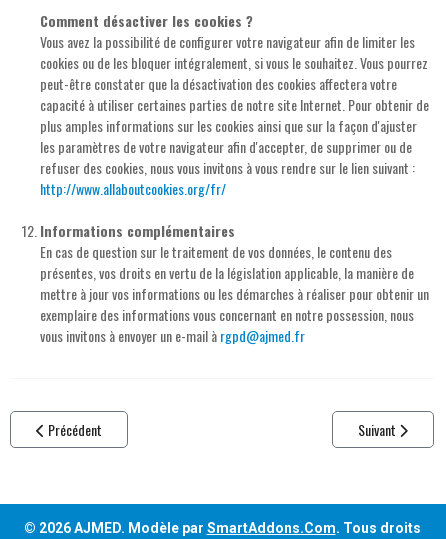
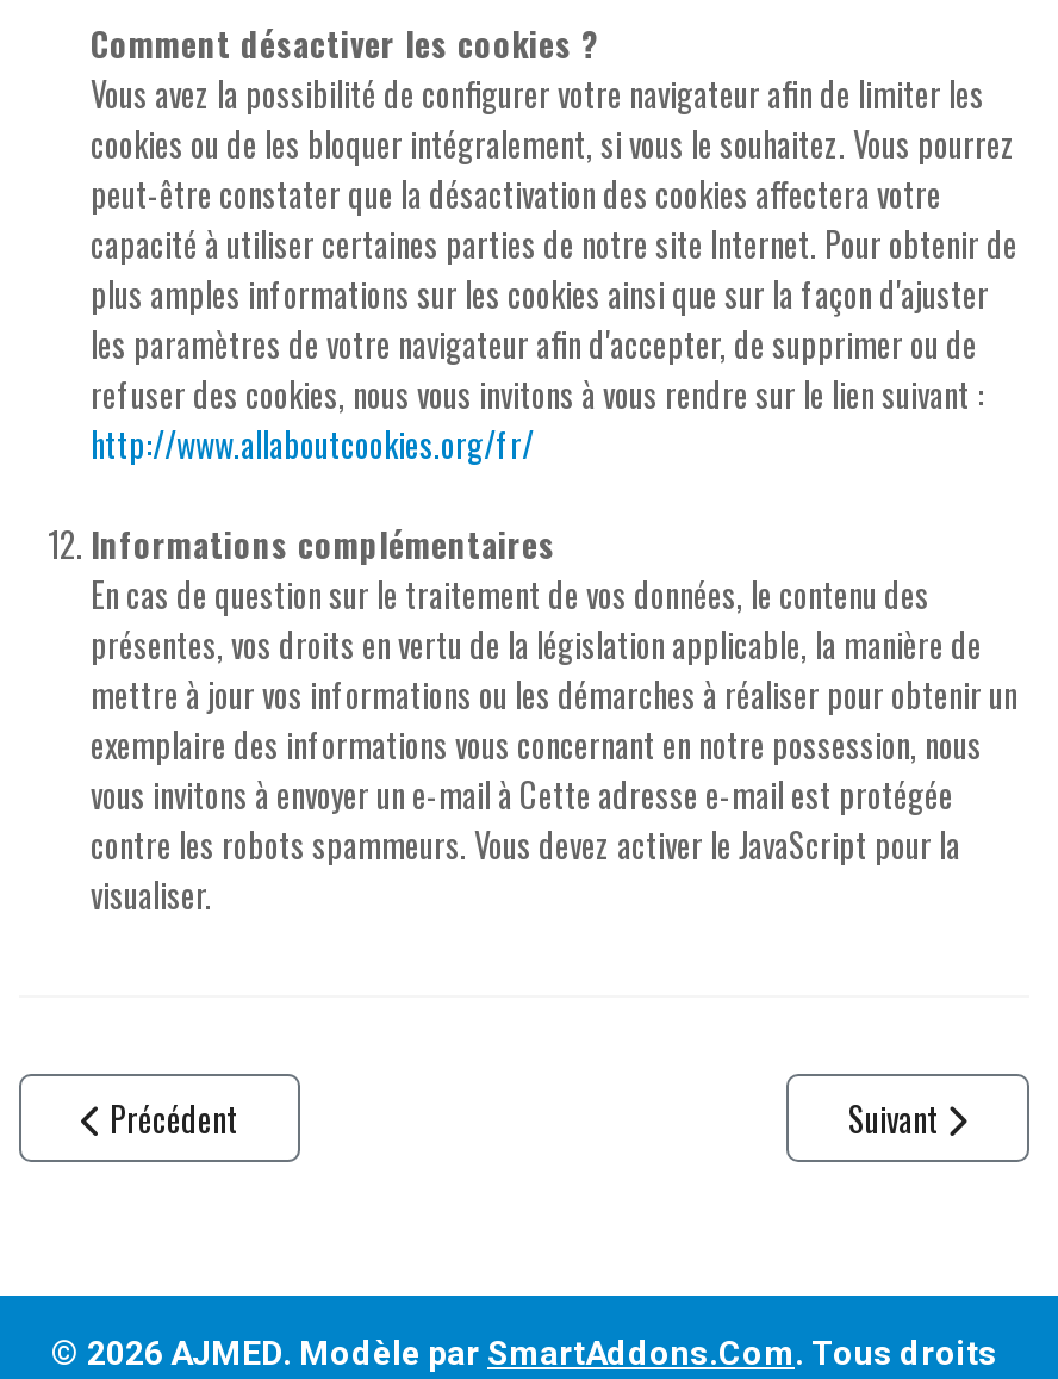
[40,325,305,346] vous invitons à envoyer un e-mail à rgpd@ajmed.fr -> [91,769,960,919] vous invitons à envoyer un e-mail à Cette adresse e-mail est protégée | contre les robots spammeurs. Vous devez activer le JavaScript pour la | visualiser.

